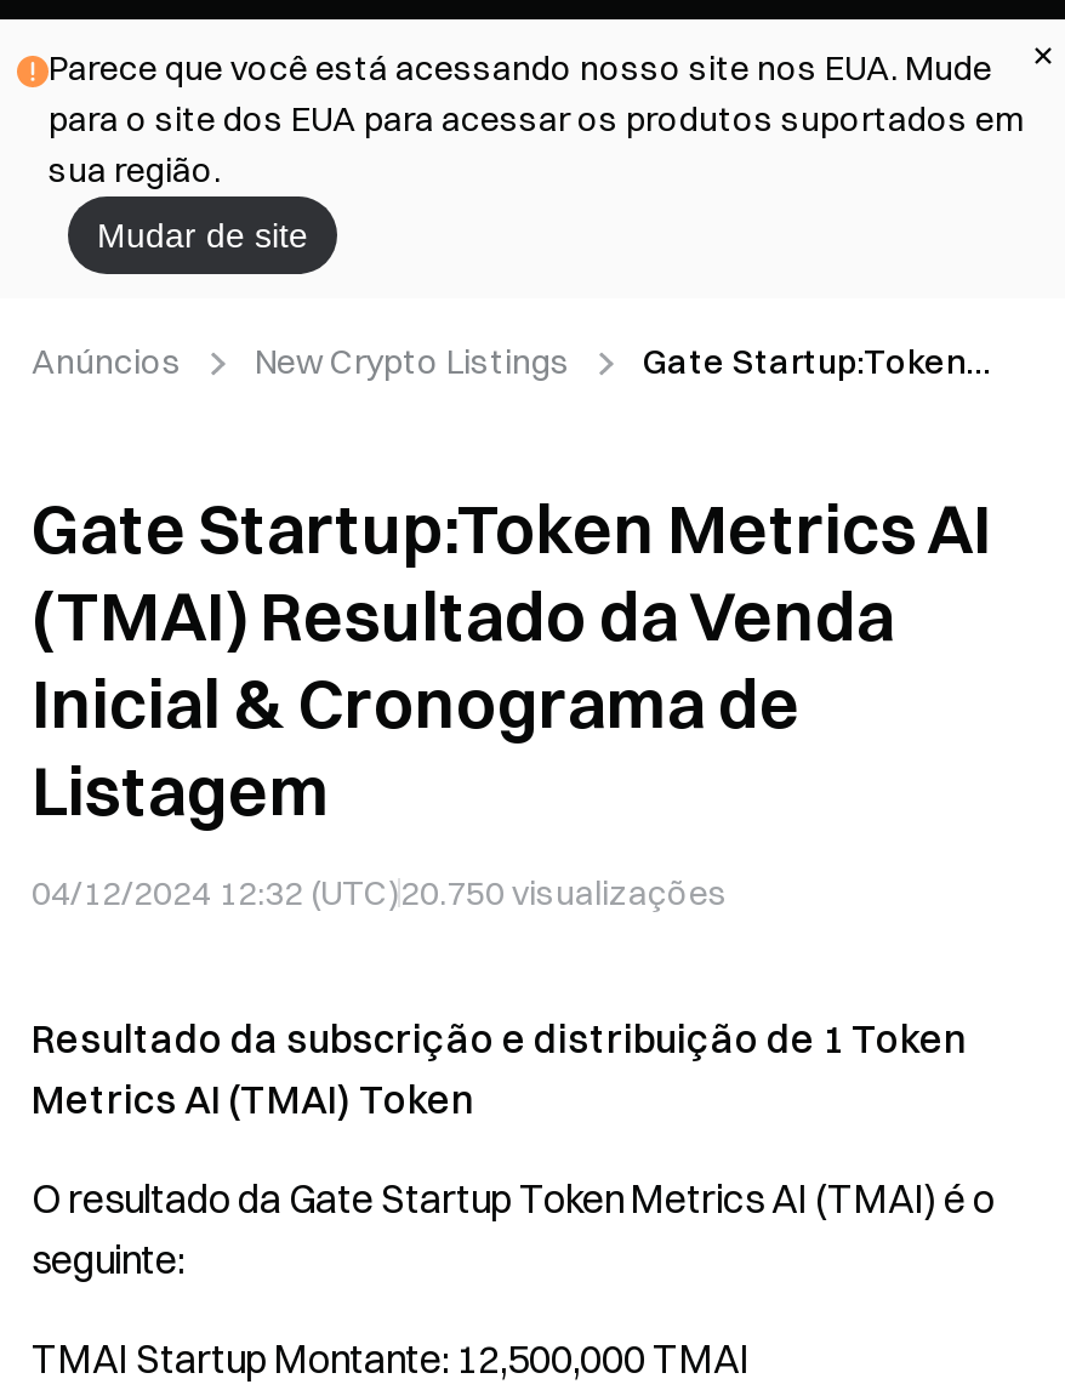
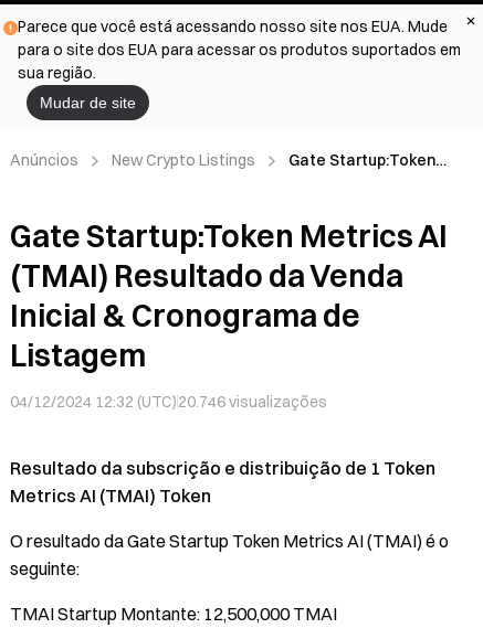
[32,871,728,915] 04/12/2024 12:32 (UTC)20.750 visualizações -> [10,392,327,412] 04/12/2024 12:32 (UTC)20.746 visualizações

